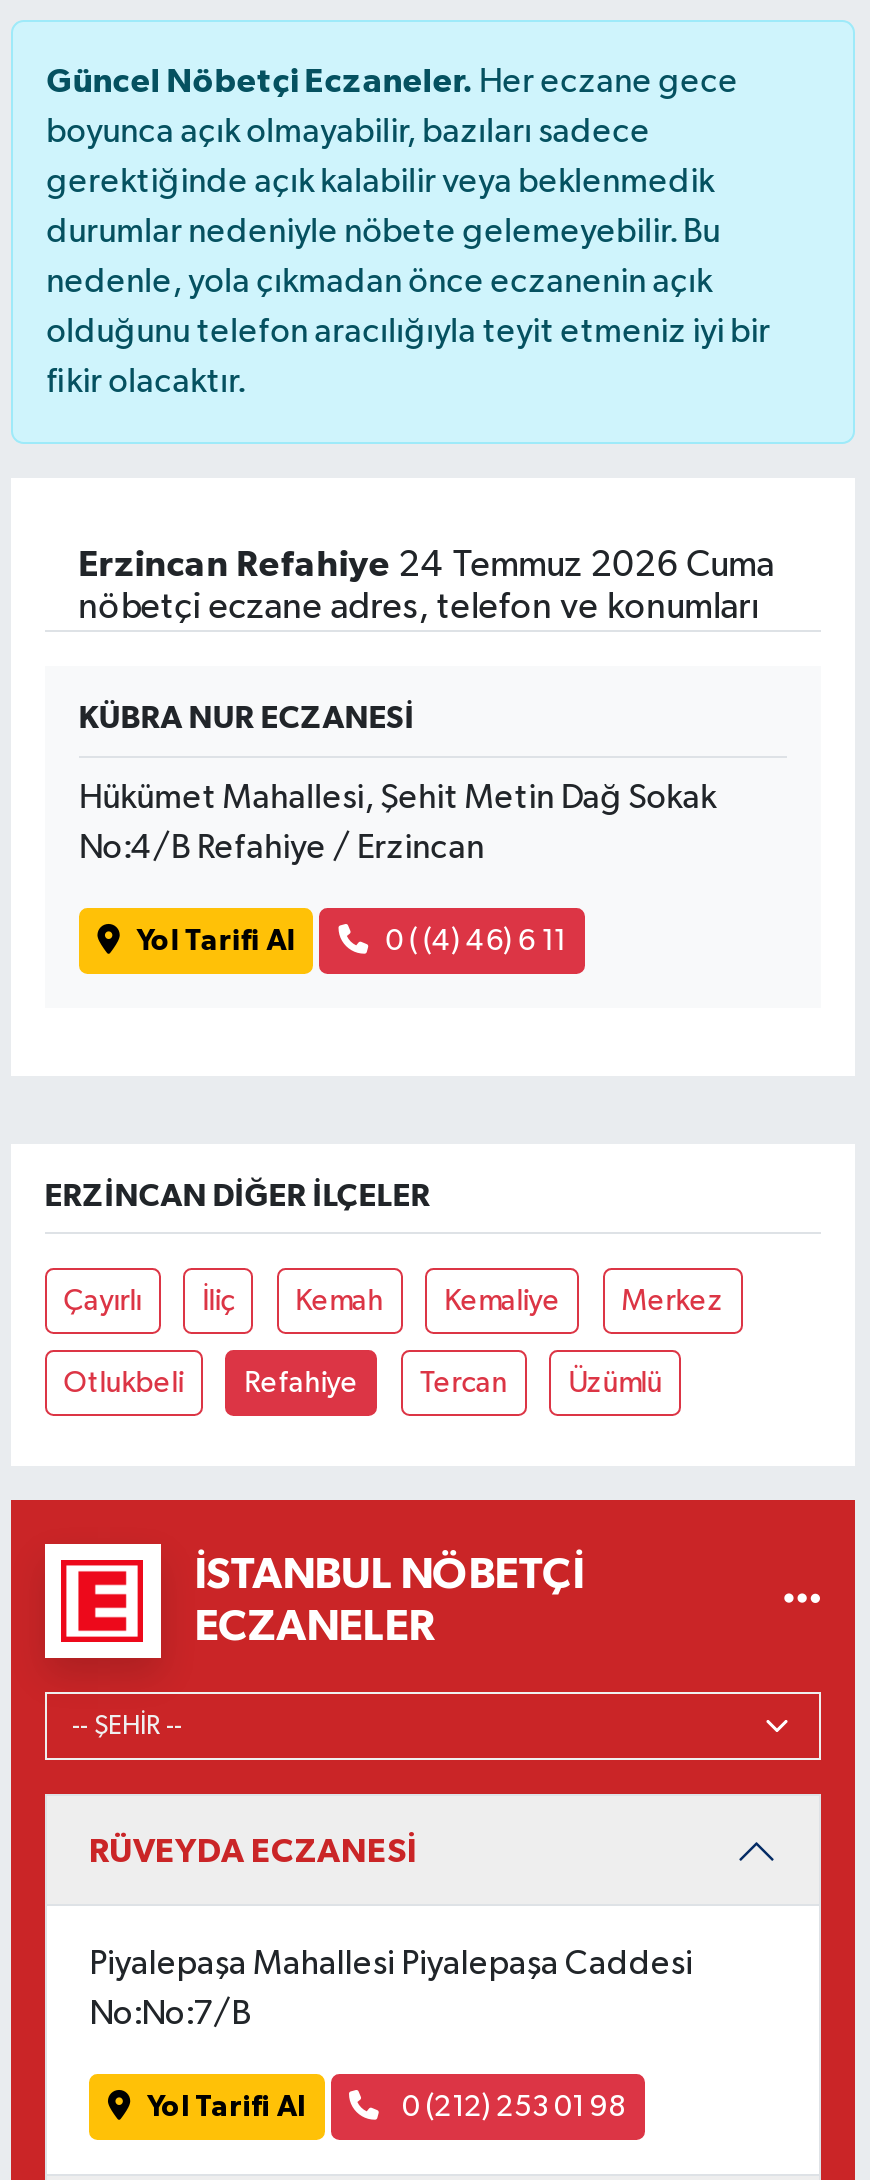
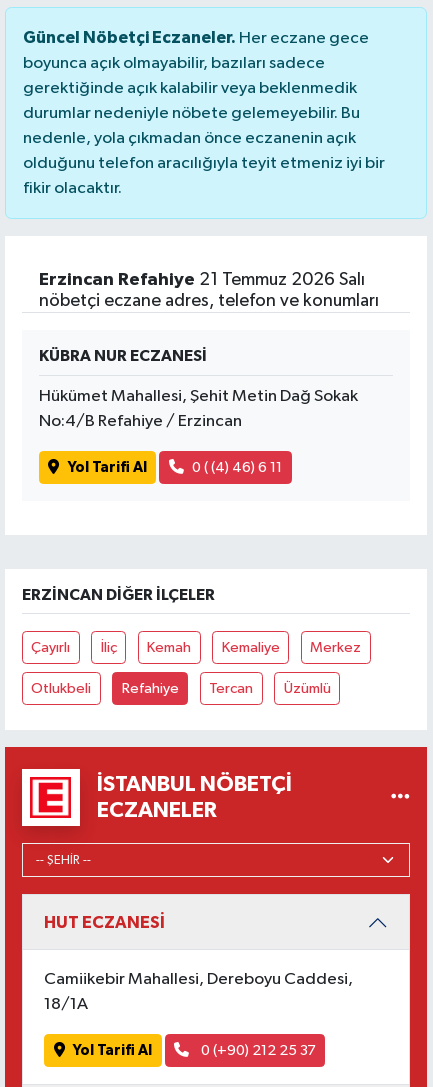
[79,549,775,585] Erzincan Refahiye 24 Temmuz 2026 Cuma -> [39,271,365,289] Erzincan Refahiye 21 Temmuz 2026 Salı
[89,1834,417,1868] RÜVEYDA ECZANESİ -> [44,914,165,931] HUT ECZANESİ
[89,1949,693,1983] Piyalepaşa Mahallesi Piyalepaşa Caddesi -> [44,971,353,988] Camiikebir Mahallesi, Dereboyu Caddesi,
[89,1999,251,2033] No:No:7/B -> [44,996,88,1013] 18/1A
[396,2091,626,2121] 0 (212) 253 01 98 -> [197,1043,315,1058] 0 (+90) 212 25 37

